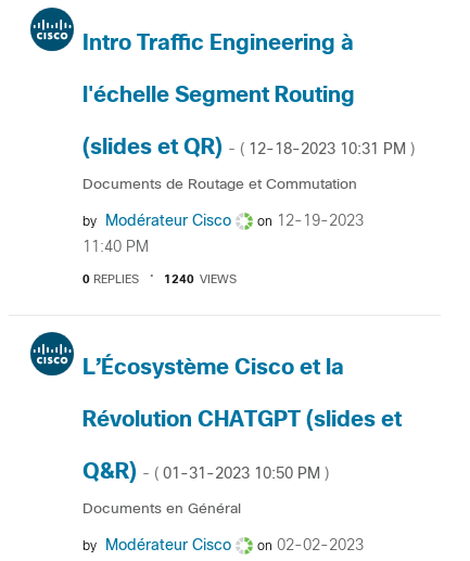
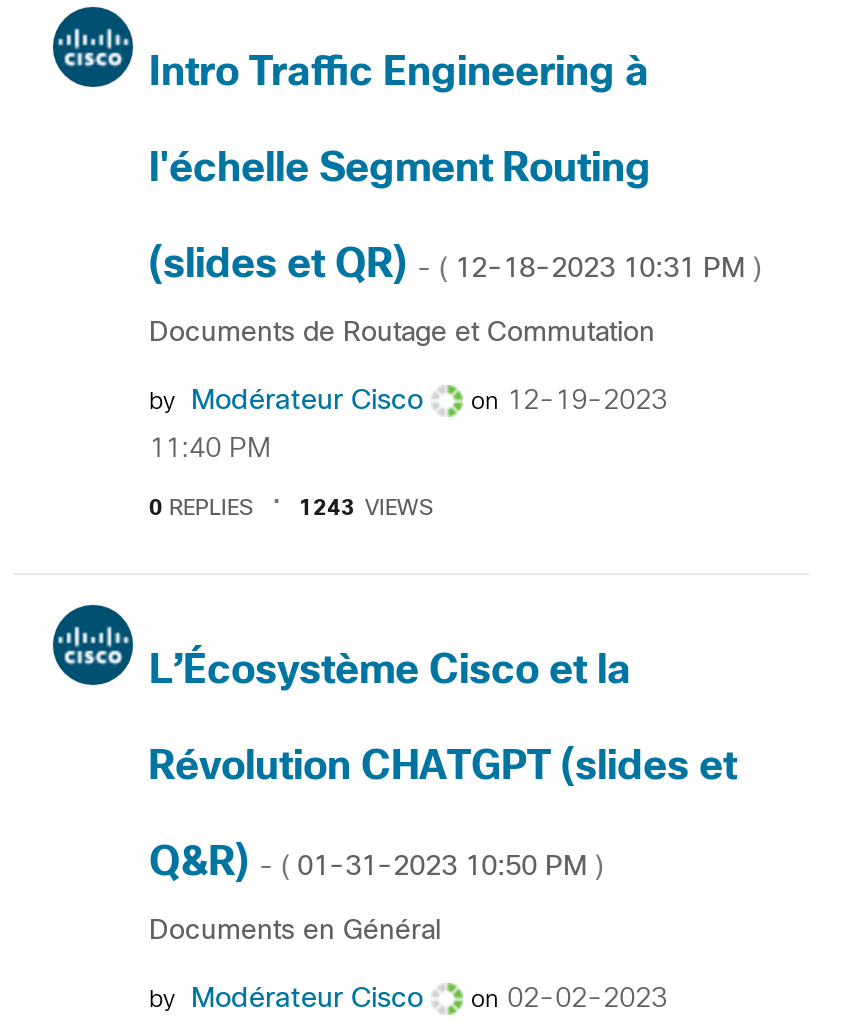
[164,275,237,285] 1240 VIEWS -> [299,499,433,519] 1243 VIEWS

